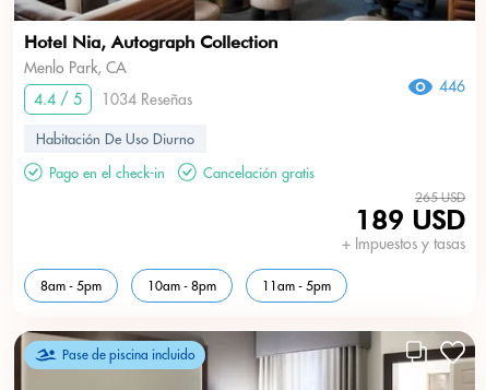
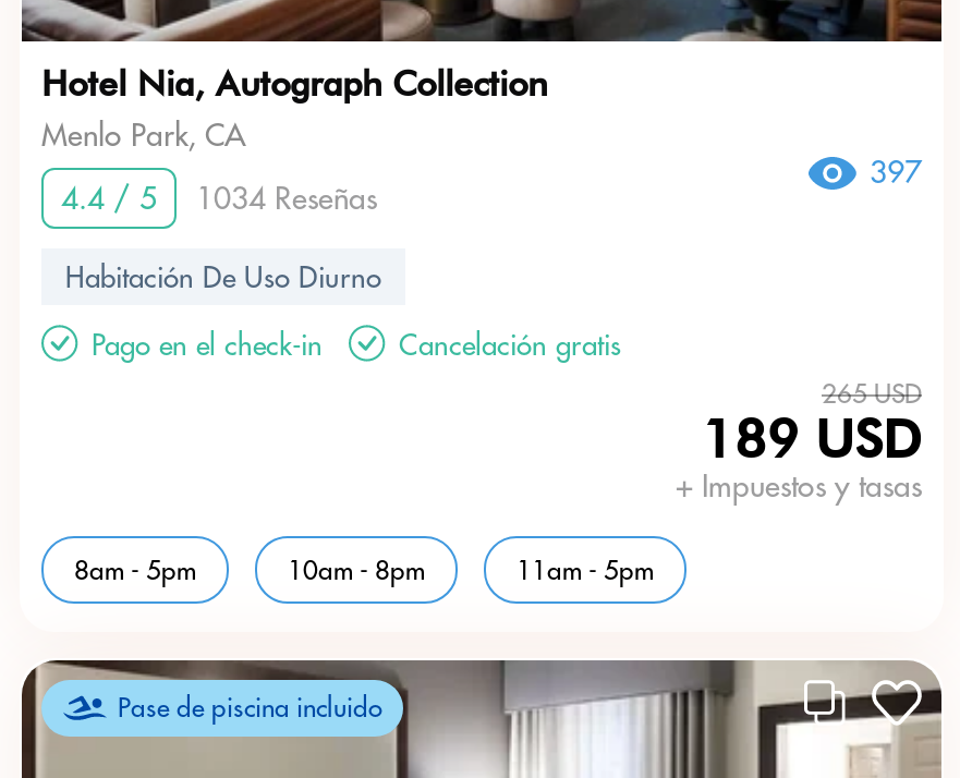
[439,77,465,96] 446 -> [870,153,922,192] 397

